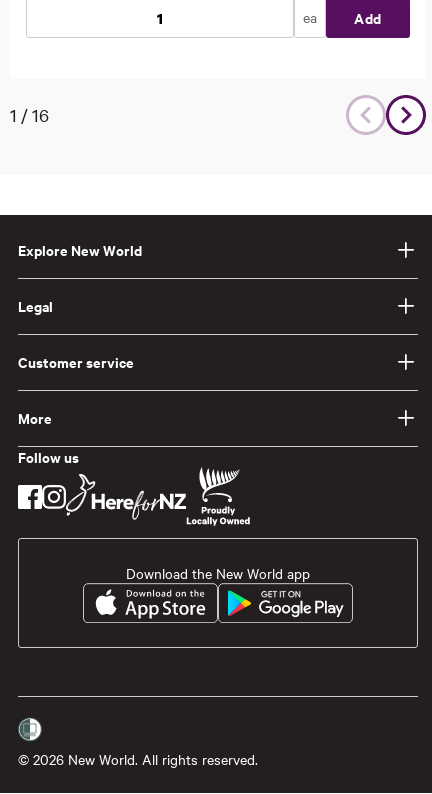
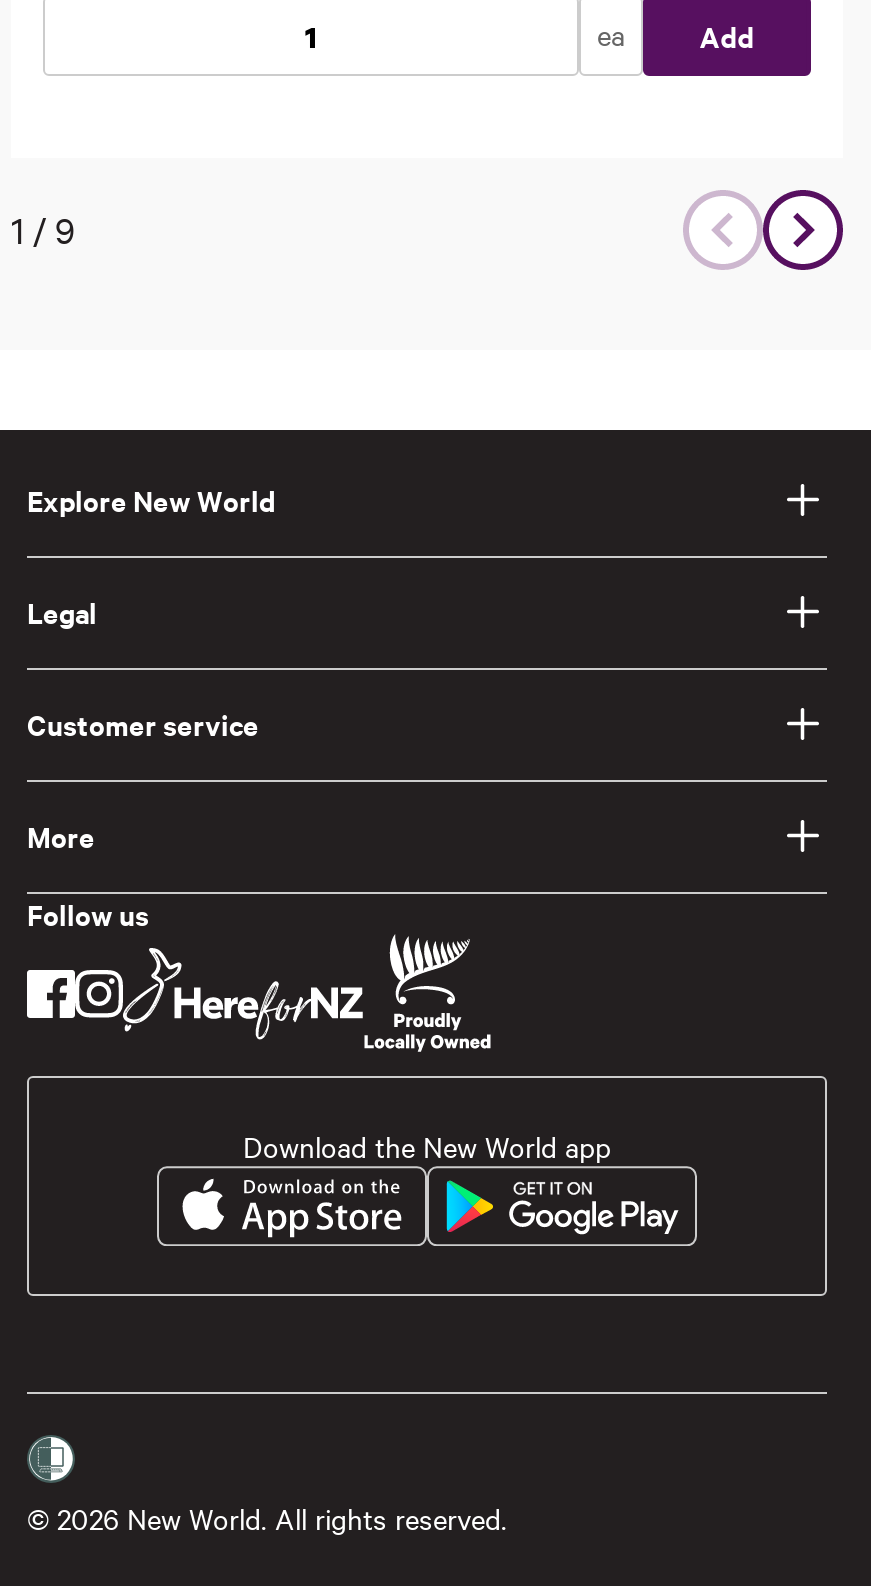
[10,103,49,126] 1 / 16 -> [11,206,75,252] 1 / 9

